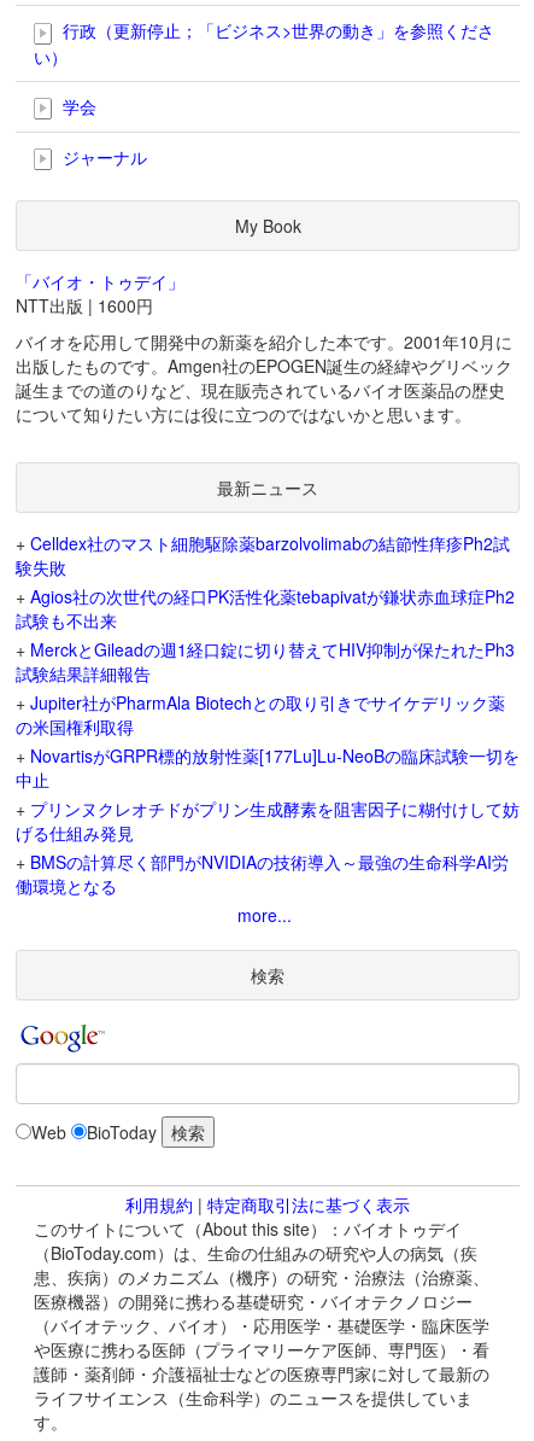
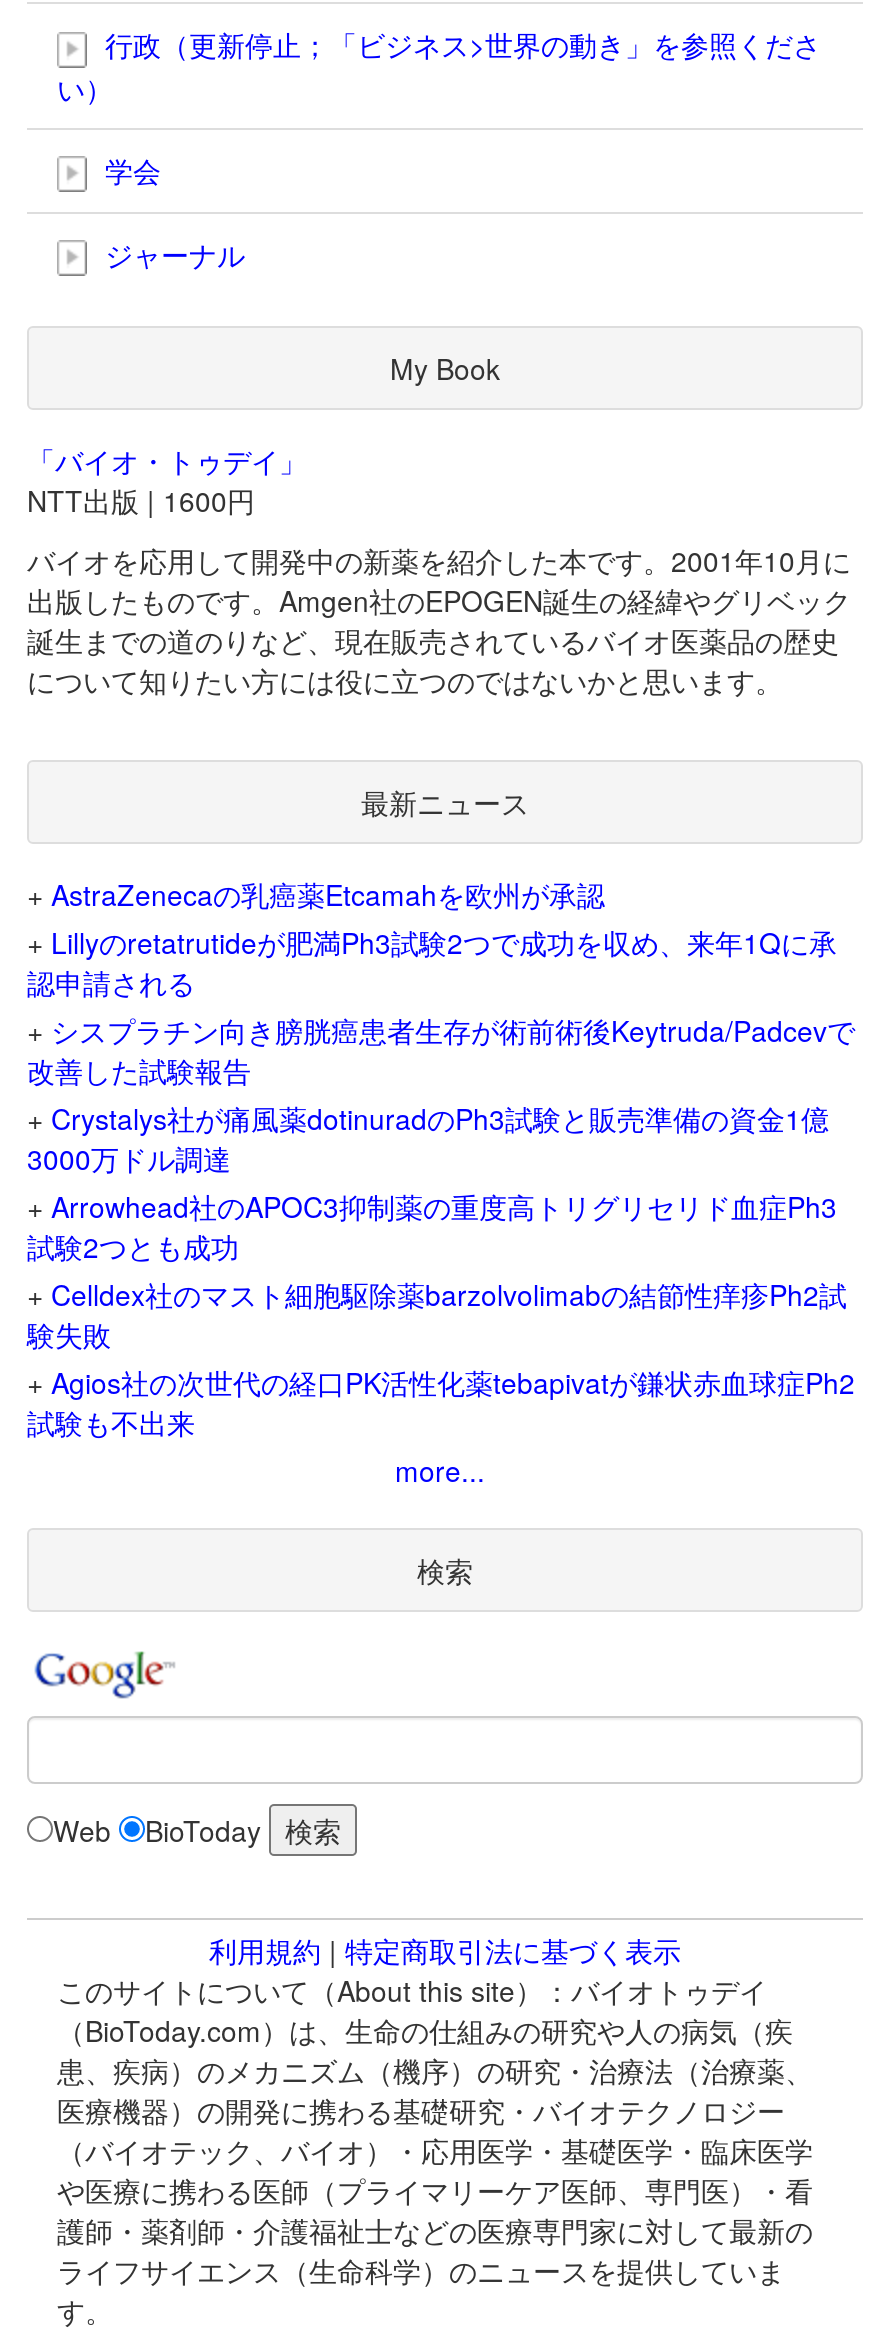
none -> [27,875,855,1267] + AstraZenecaの乳癌薬Etcamahを欧州が承認 | + Lillyのretatrutideが肥満Ph3試験2つで成功を収め、来年1Qに承 | 認申請される | +シスプラチン向き膀胱癌患者生存が術前術後Keytruda/Padcevで | 改善した試験報告 | + Crystalys社が痛風薬dotinuradのPh3試験と販売準備の資金1億 | 3000万ドル調達 | + Arrowhead社のAPOC3抑制薬の重度高トリグリセリド血症Ph3 | 試験2つとも成功
moved [16,531,515,633] -> [27,1275,855,1443]: + Celldex社のマスト細胞駆除薬barzolvolimabの結節性痒疹Ph2試 | 験失敗 | + Agios社の次世代の経口PK活性化薬tebapivatが鎌状赤血球症Ph2 | 試験も不出来
[16,638,520,898] + MerckとGileadの週1経口錠に切り替えてHIV抑制が保たれたPh3 | 試験結果詳細報告 | + Jupiter社がPharmAla Biotechとの取り引きでサイケデリック薬 | の米国権利取得 | + NovartisがGRPR標的放射性薬[177Lu]Lu-NeoBの臨床試験一切を | 中止 | +プリンヌクレオチドがプリン生成酵素を阻害因子に糊付けして妨 | げる仕組み発見 | + BMSの計算尽く部門がNVIDIAの技術導入～最強の生命科学AI労 | 働環境となる -> none

